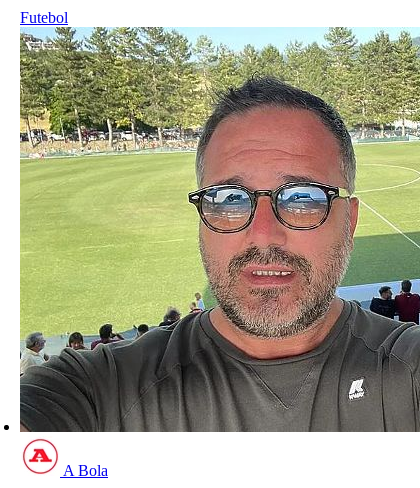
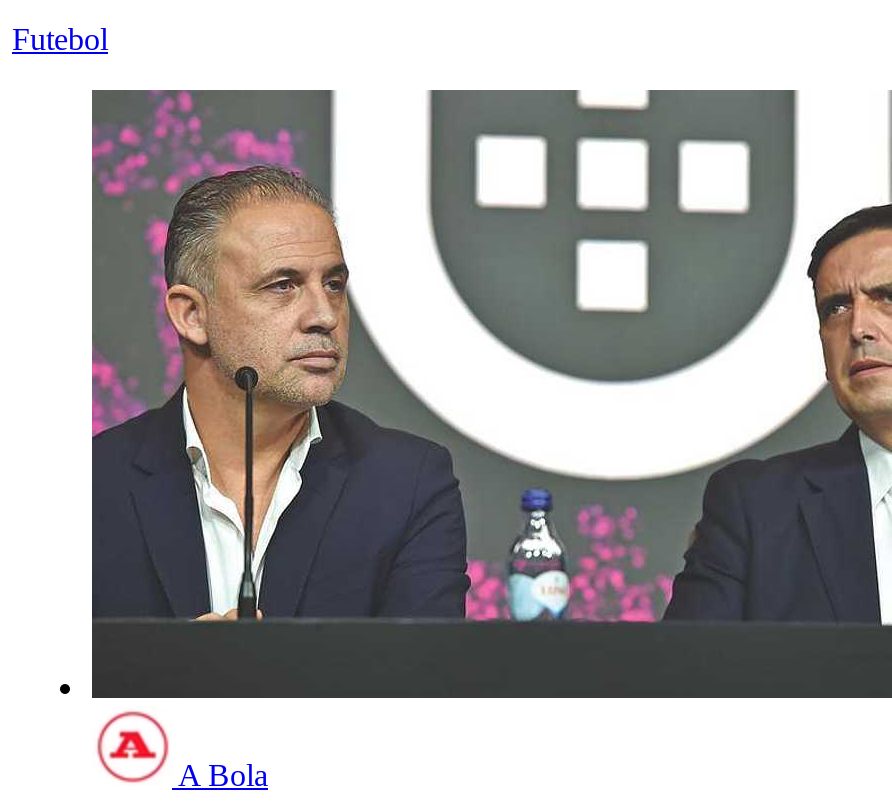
[19,26,417,432] [image] -> [90,60,886,696] [image]

